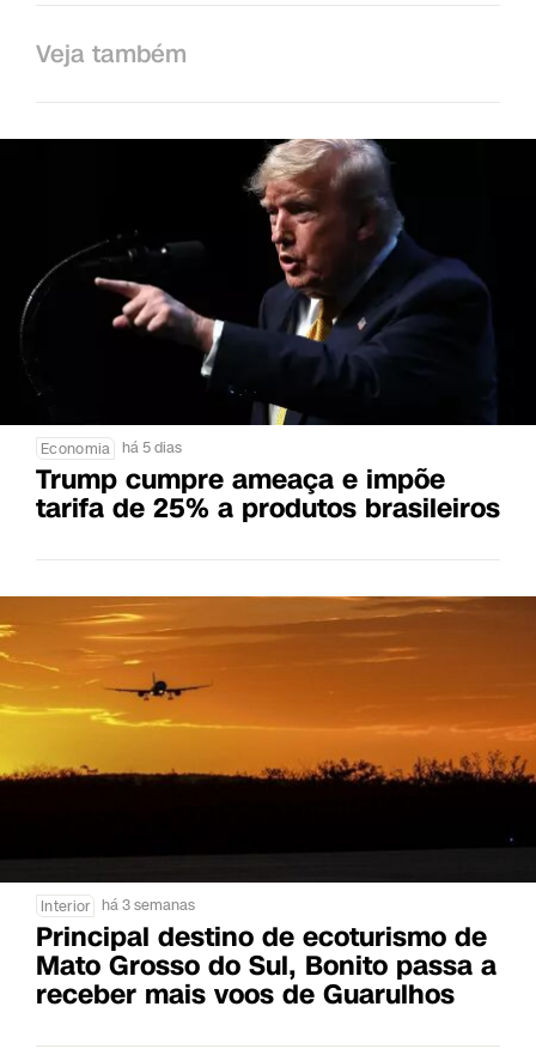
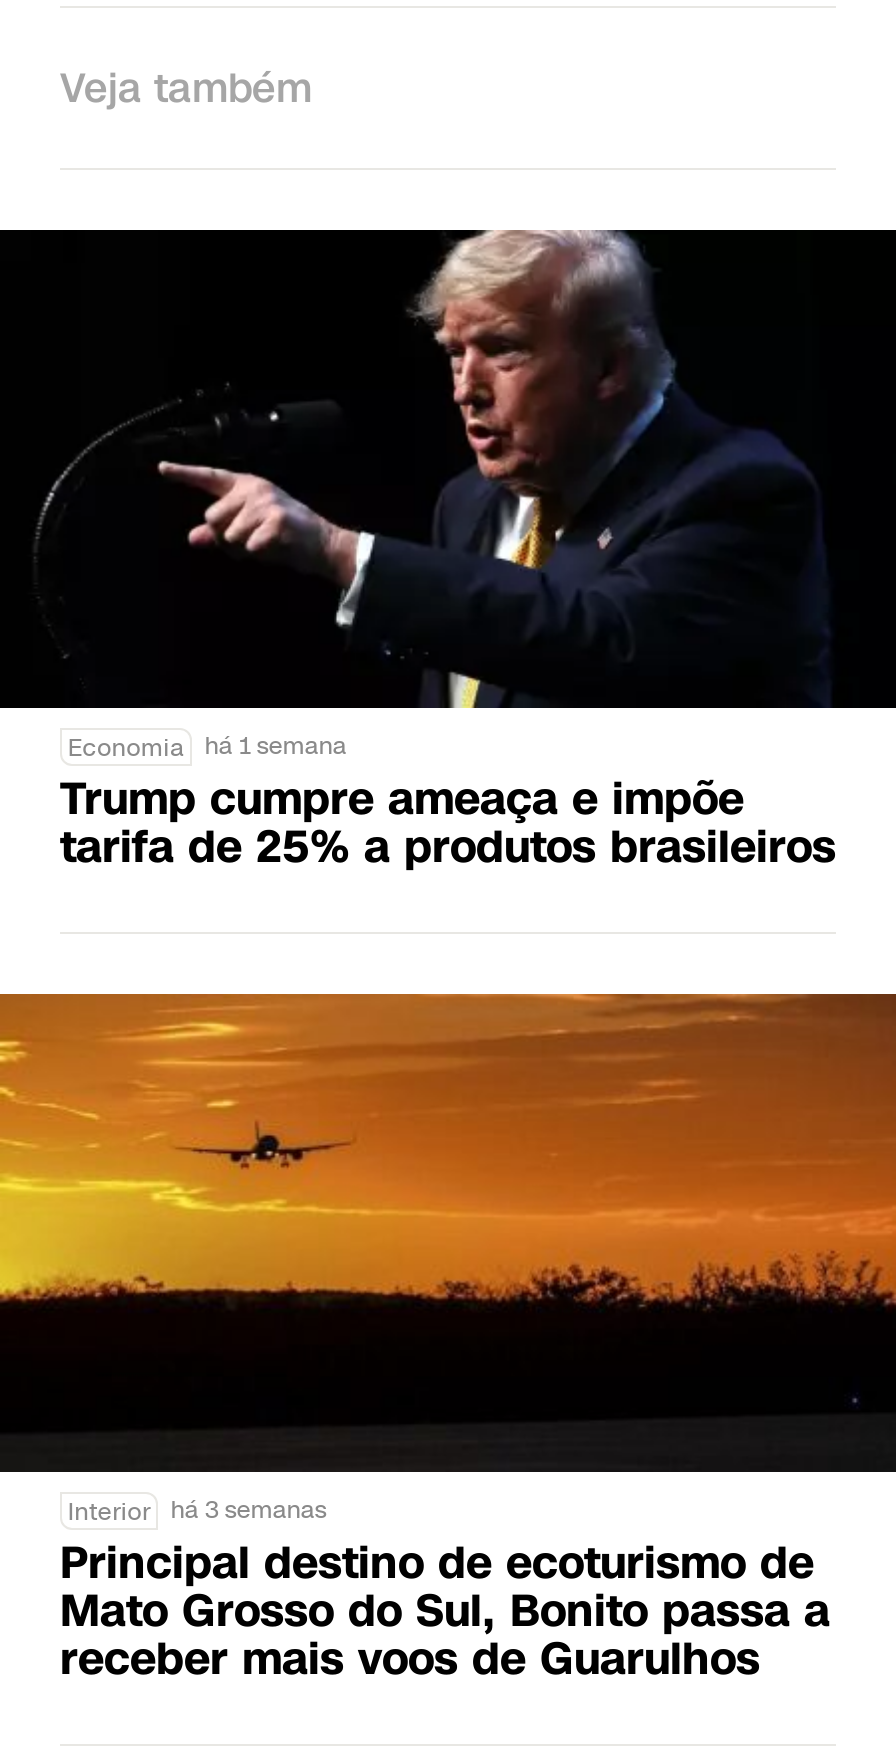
[41,437,182,459] Economia há 5 dias -> [68,728,347,764] Economia há 1 semana

